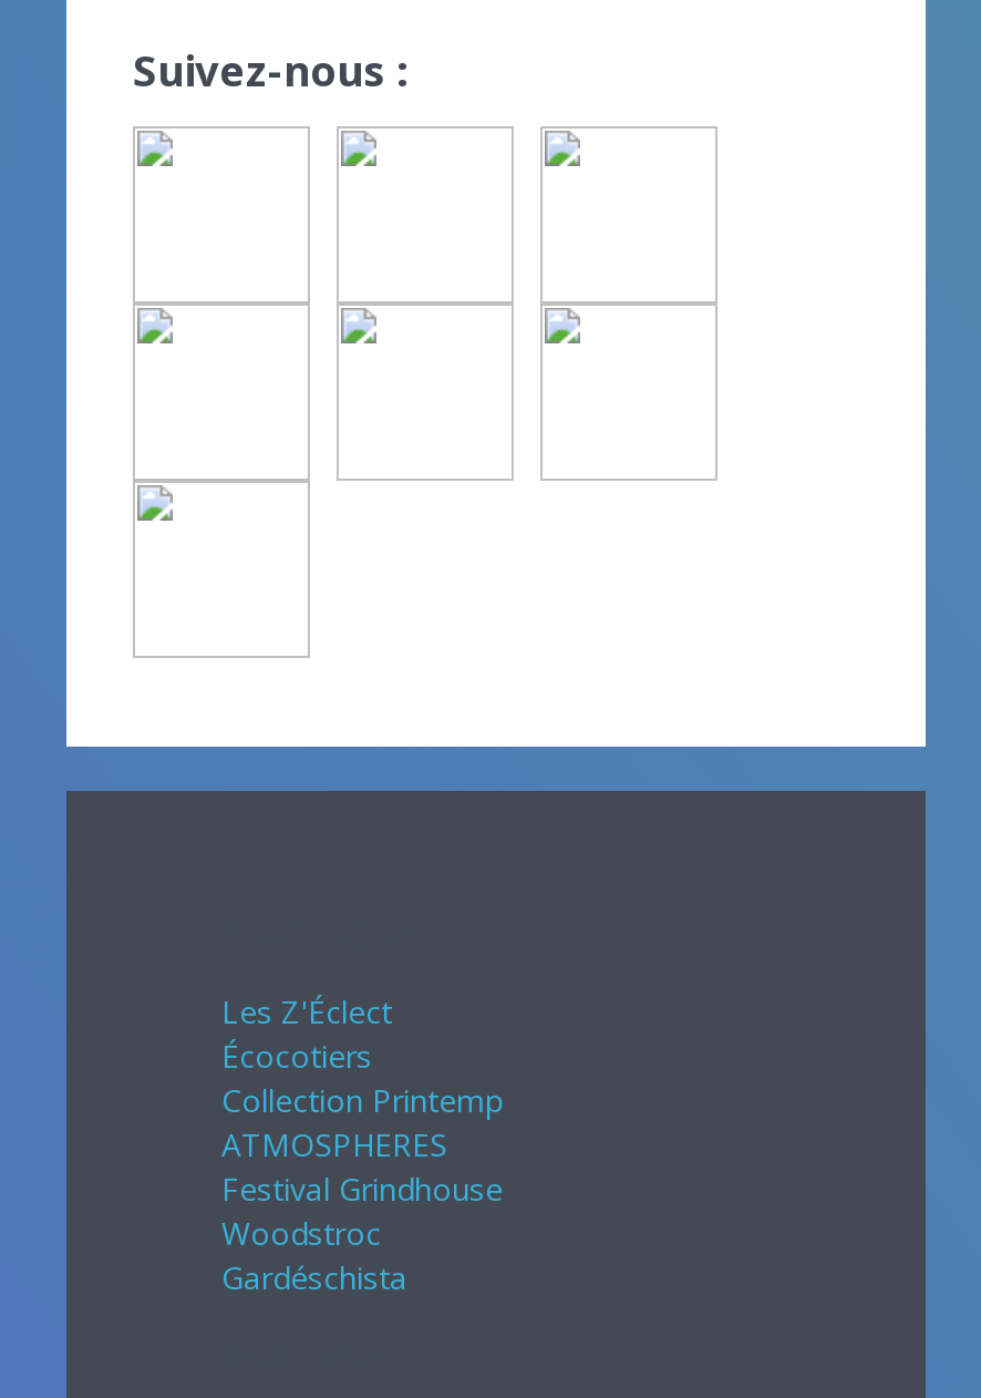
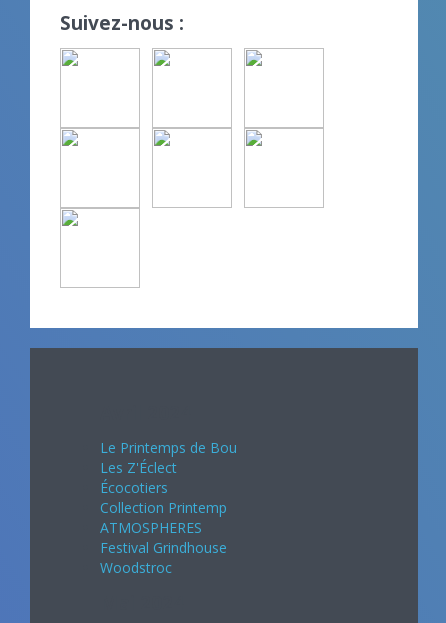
none -> [100,438,237,457] Le Printemps de Bou
moved [221,990,503,1254] -> [100,458,227,577]: Les Z'Éclect | Écocotiers | Collection Printemp | ATMOSPHERES | Festival Grindhouse | Woodstroc
[221,1256,407,1298] Gardéschista -> none

